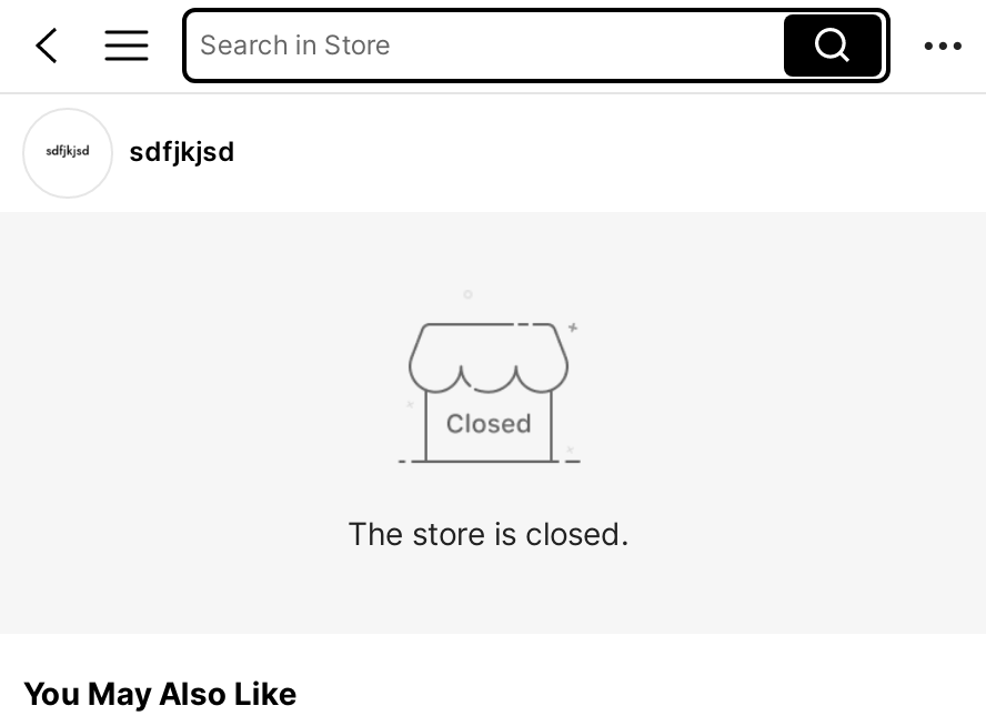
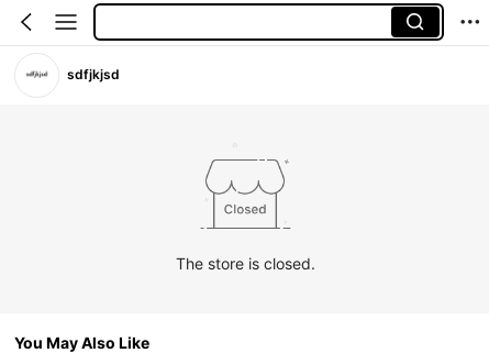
[199,27,390,60] Search in Store -> none

